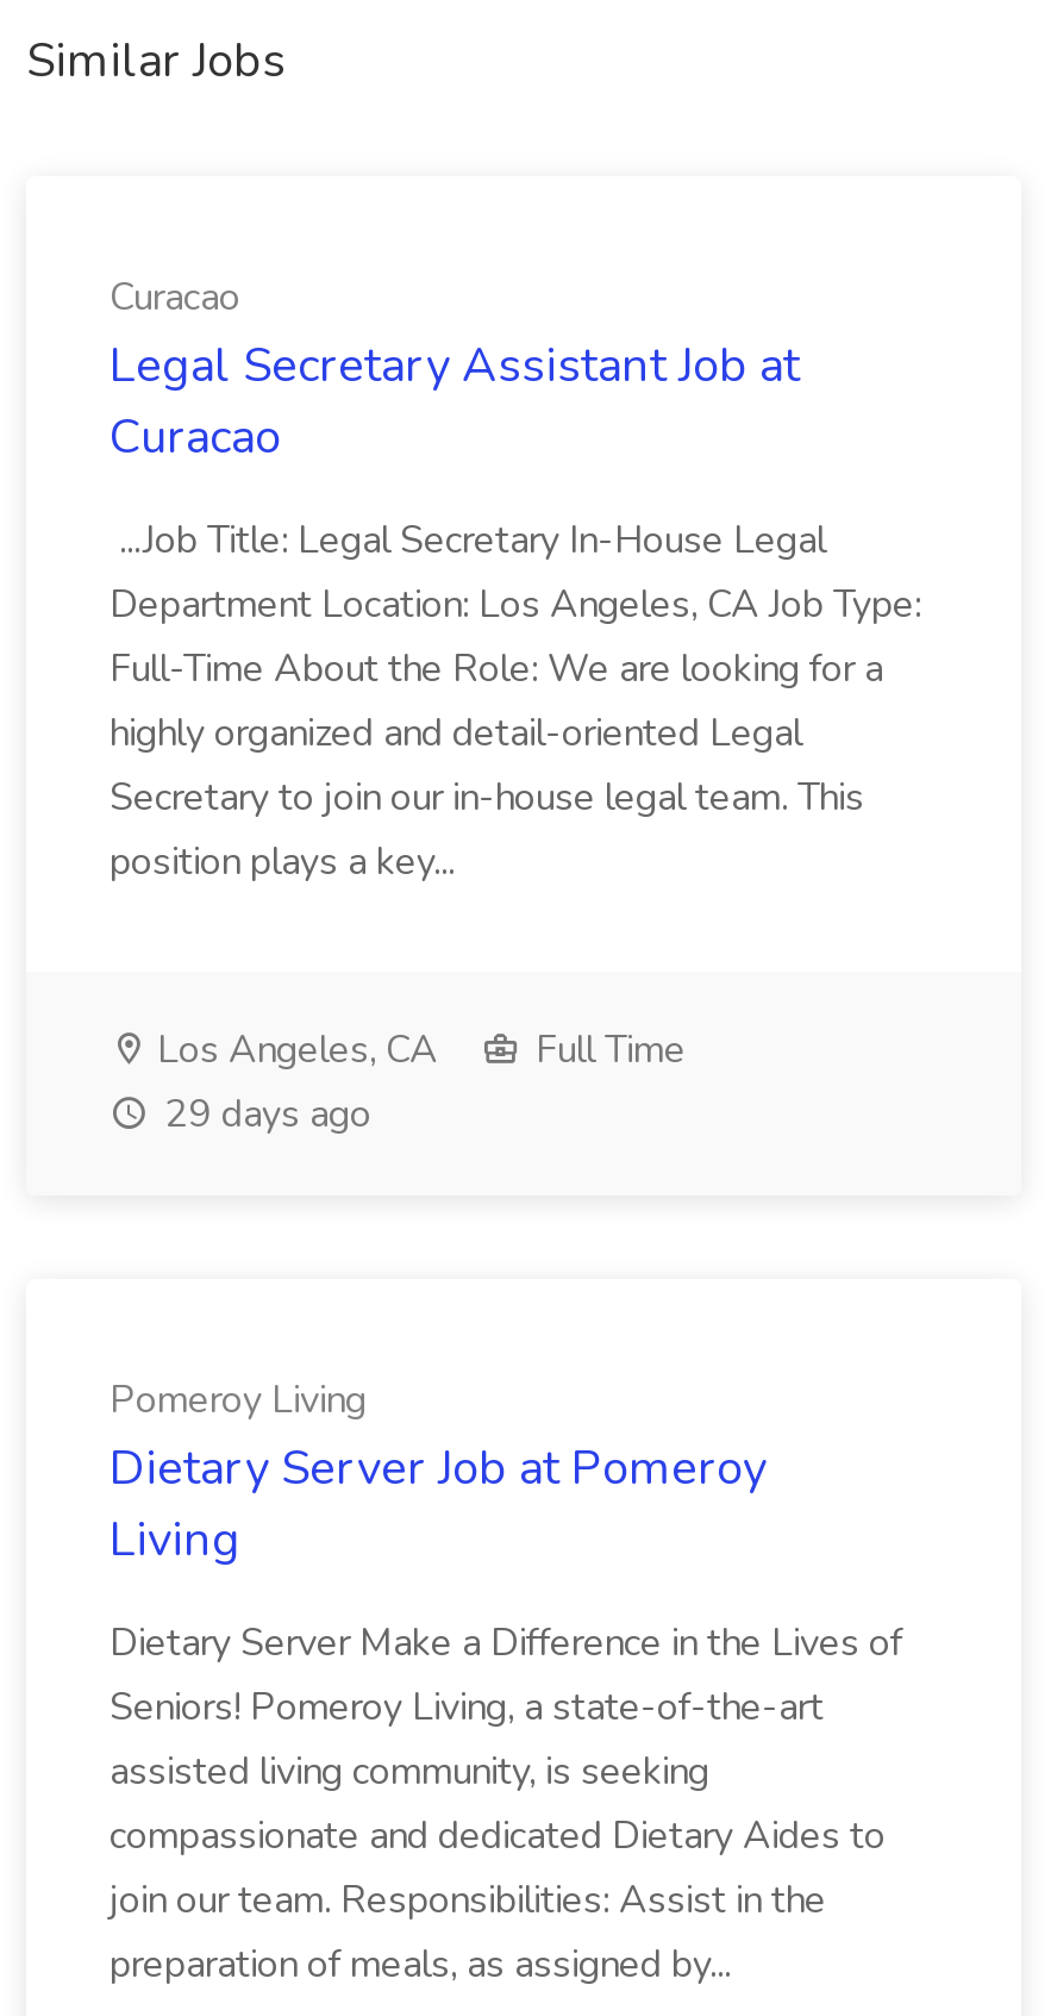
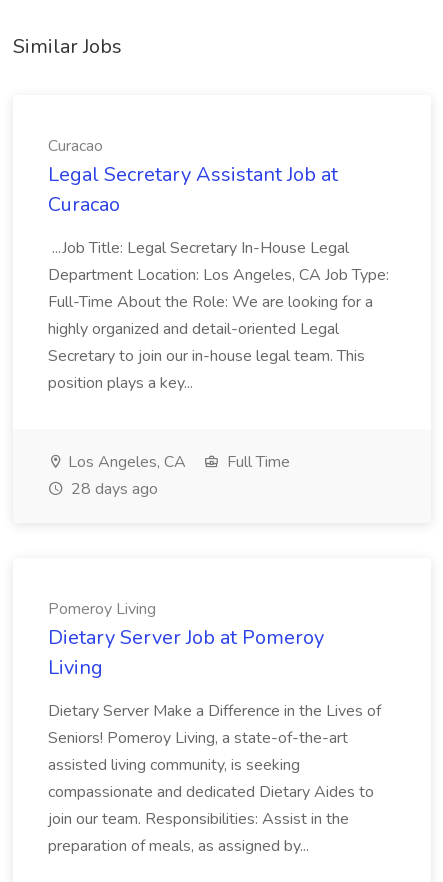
[155,1088,371,1141] 29 days ago -> [67,478,158,500] 28 days ago

